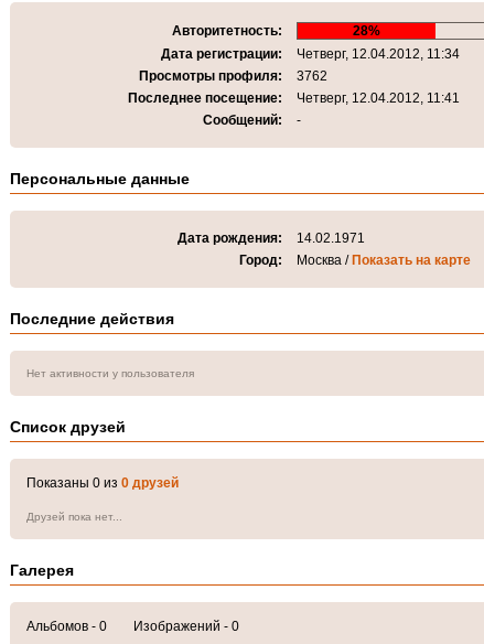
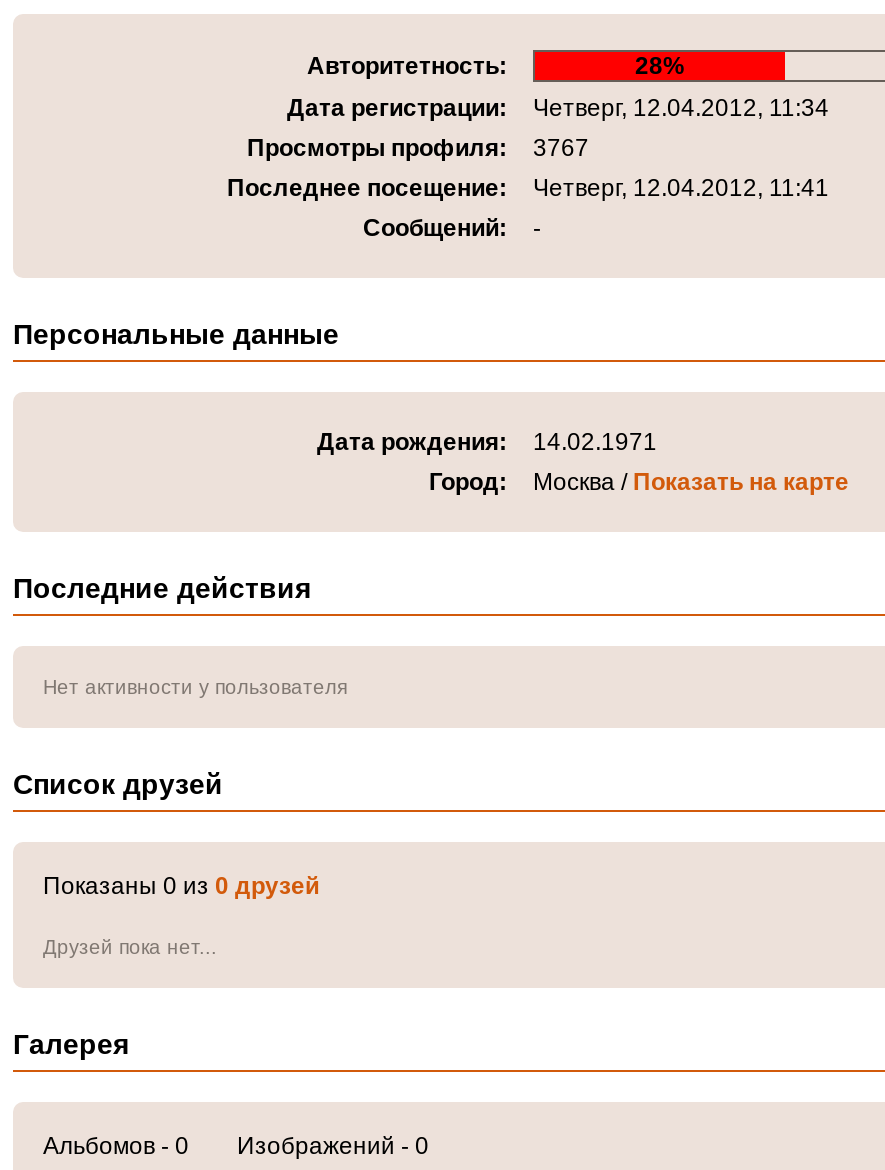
[139,68,327,84] Просмотры профиля: 3762 -> [247,134,589,162] Просмотры профиля: 3767

